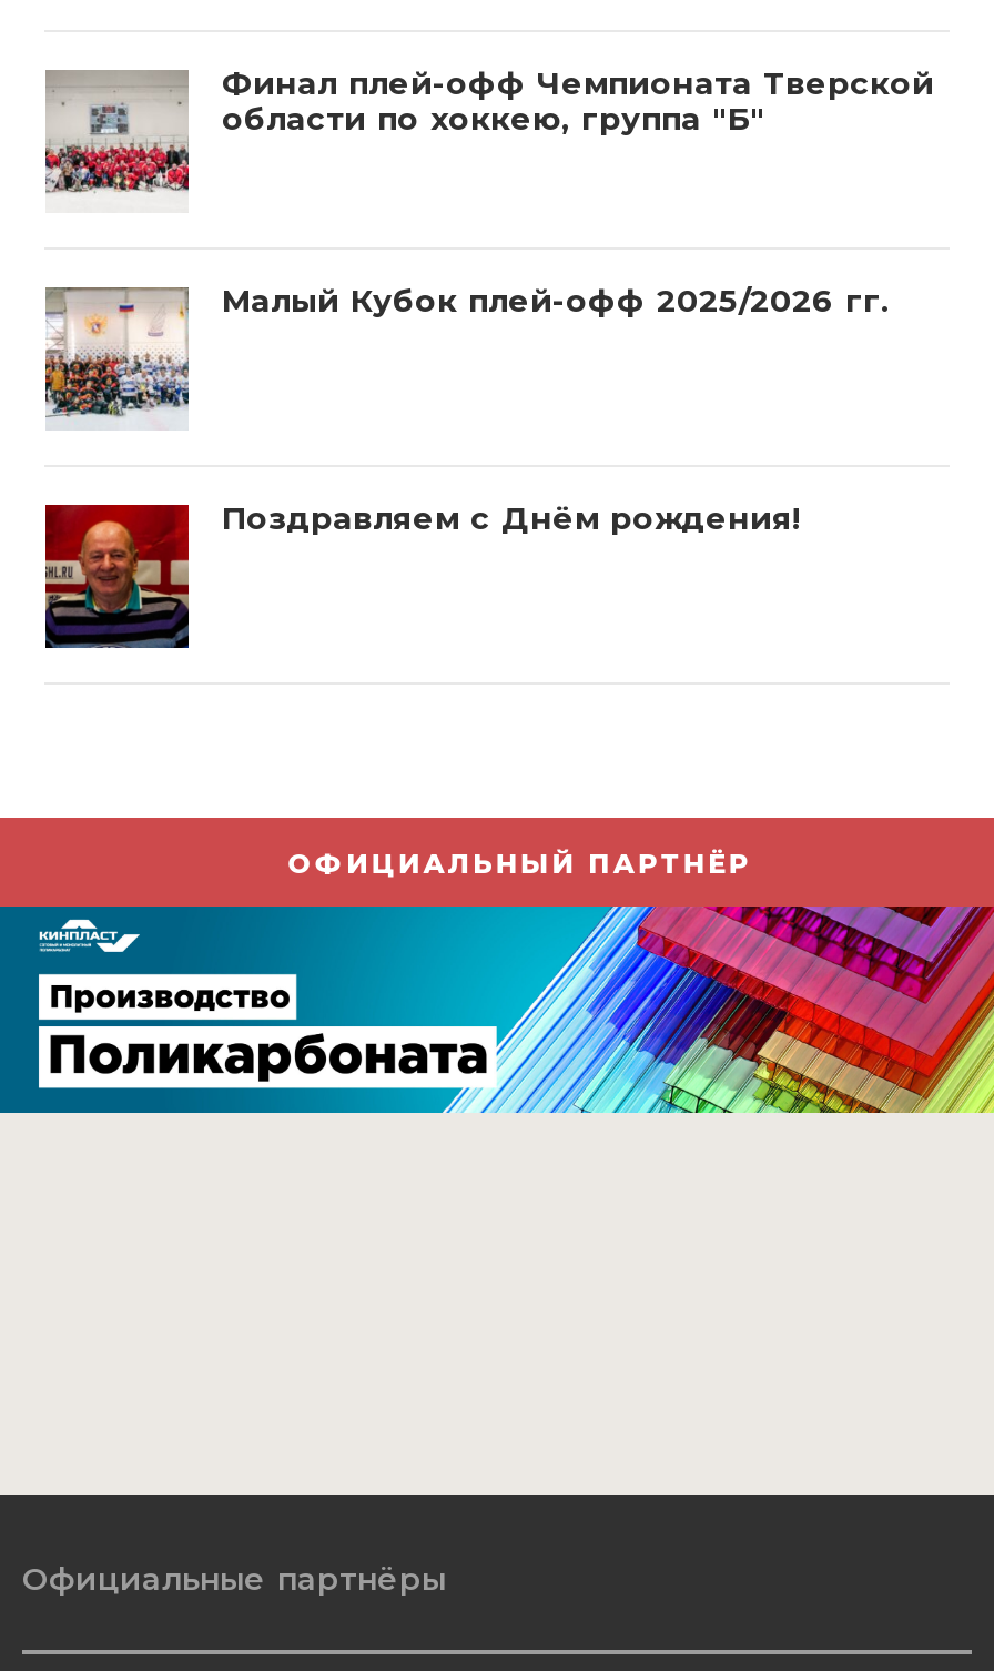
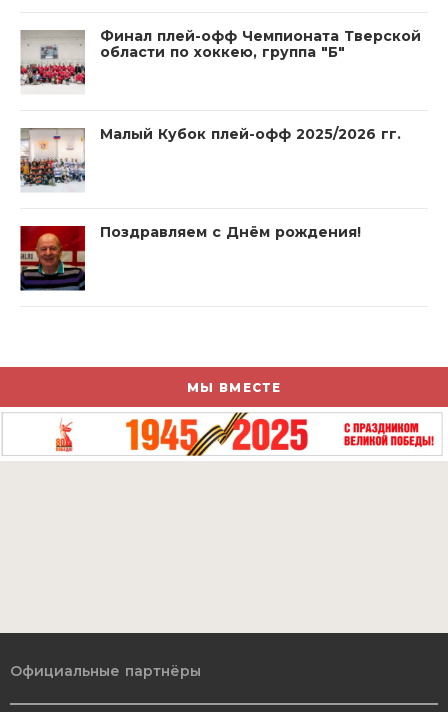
[288,847,751,880] ОФИЦИАЛЬНЫЙ ПАРТНЁР -> [187,380,281,395] МЫ ВМЕСТЕ
[7,904,987,1115] [image] -> [3,406,445,461] [image]

